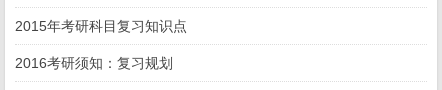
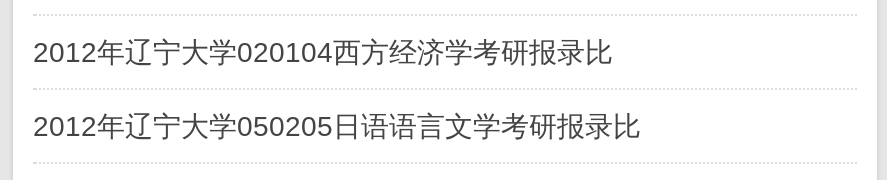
[15,18,187,34] 2015年考研科目复习知识点 -> [33,36,613,68] 2012年辽宁大学020104西方经济学考研报录比
[15,55,173,71] 2016考研须知：复习规划 -> [33,110,641,142] 2012年辽宁大学050205日语语言文学考研报录比

